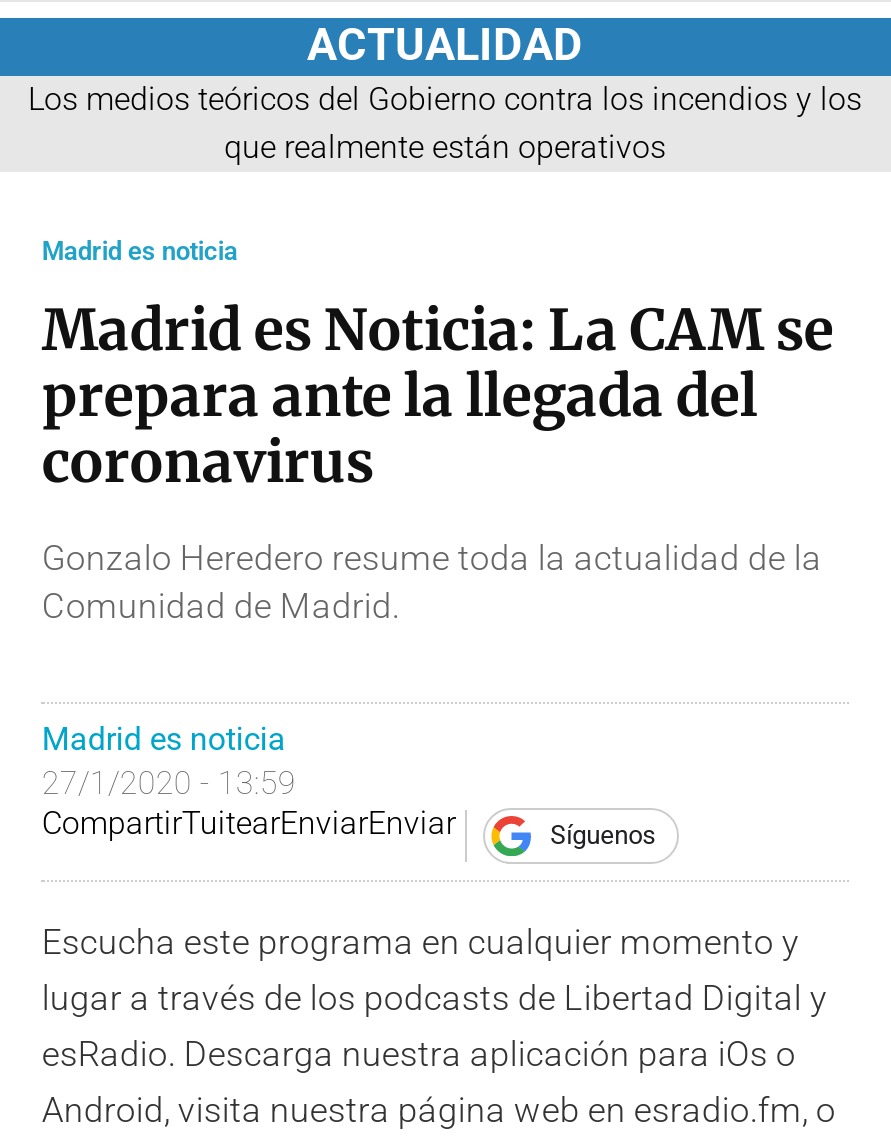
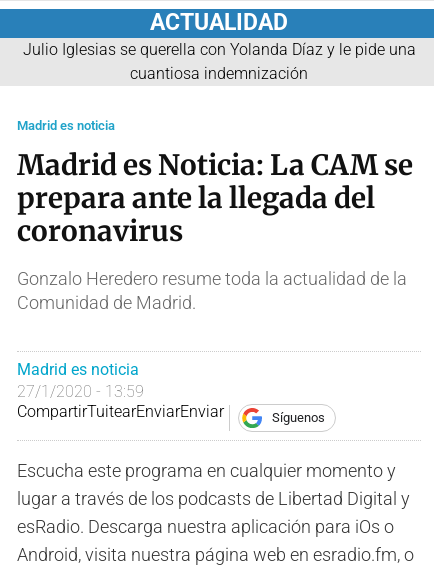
[28,79,862,165] Los medios teóricos del Gobierno contra los incendios y los | que realmente están operativos -> [22,40,415,83] Julio Iglesias se querella con Yolanda Díaz y le pide una | cuantiosa indemnización

